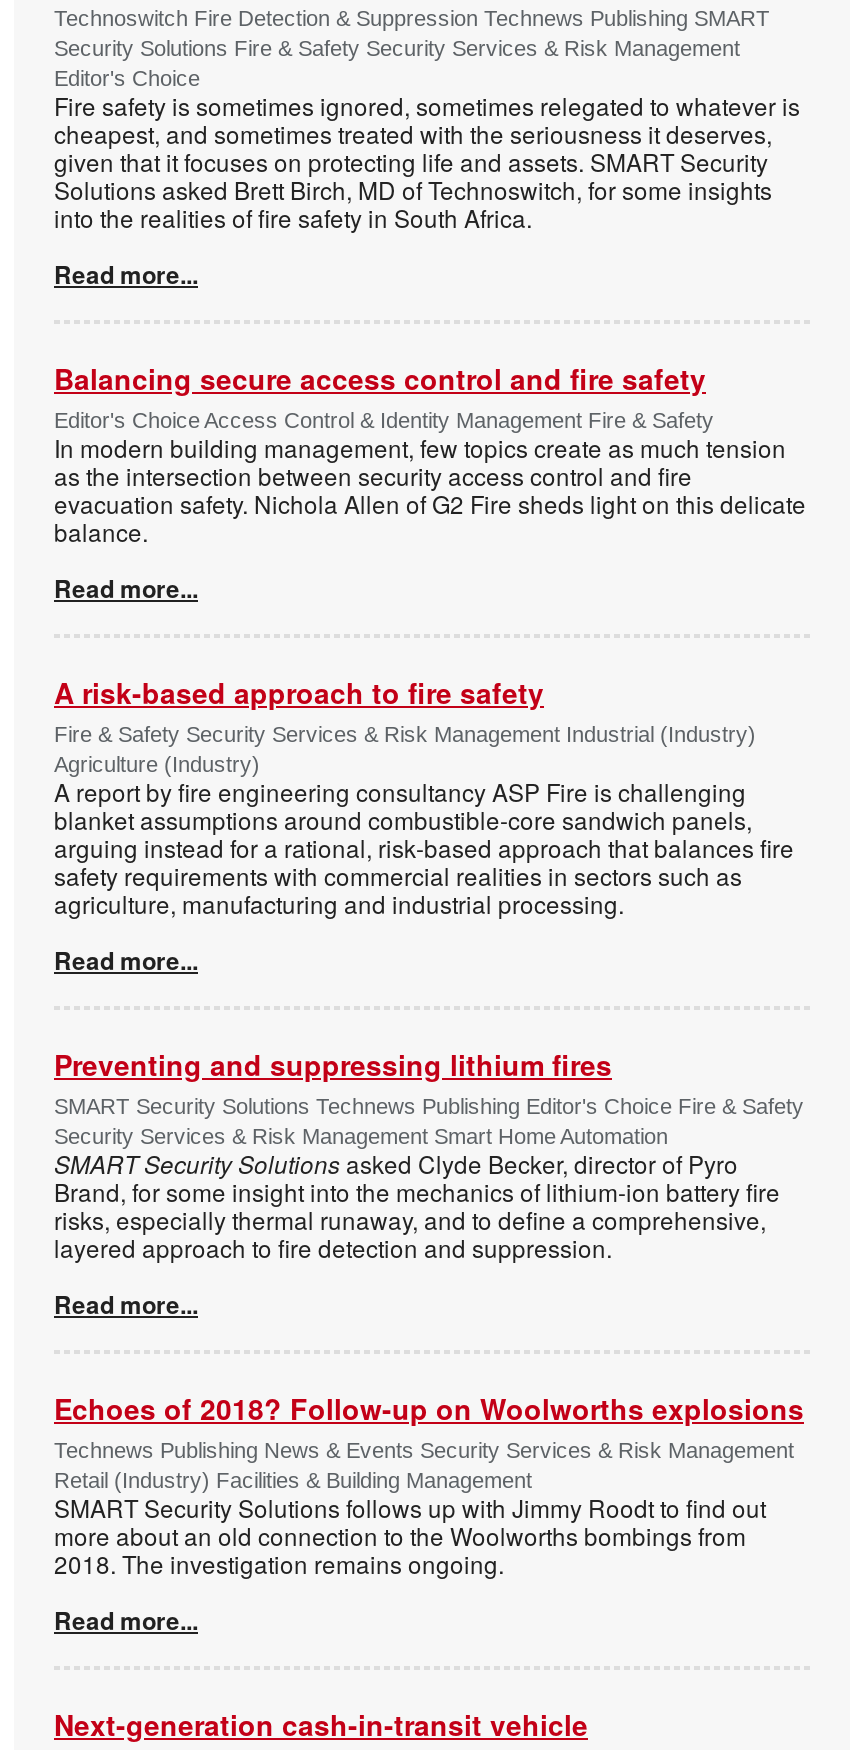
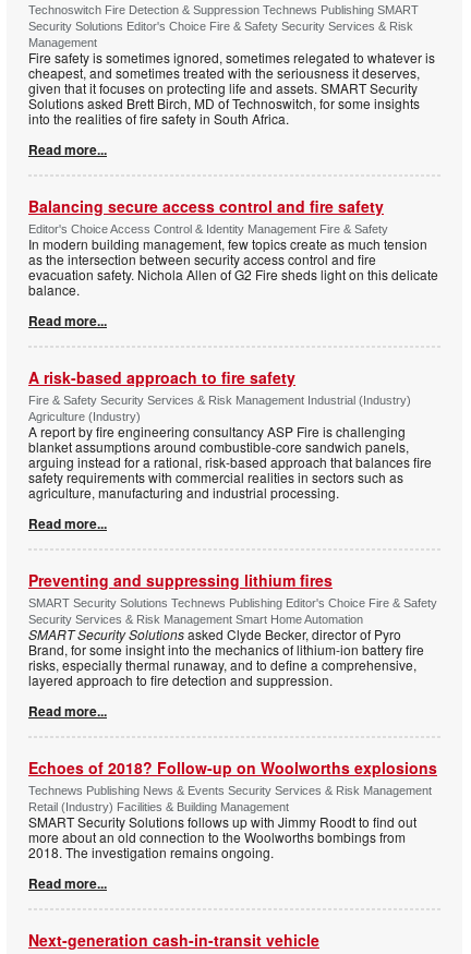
[54,35,740,89] Security Solutions Fire & Safety Security Services & Risk Management | Editor's Choice -> [28,19,413,49] Security Solutions Editor's Choice Fire & Safety Security Services & Risk | Management

